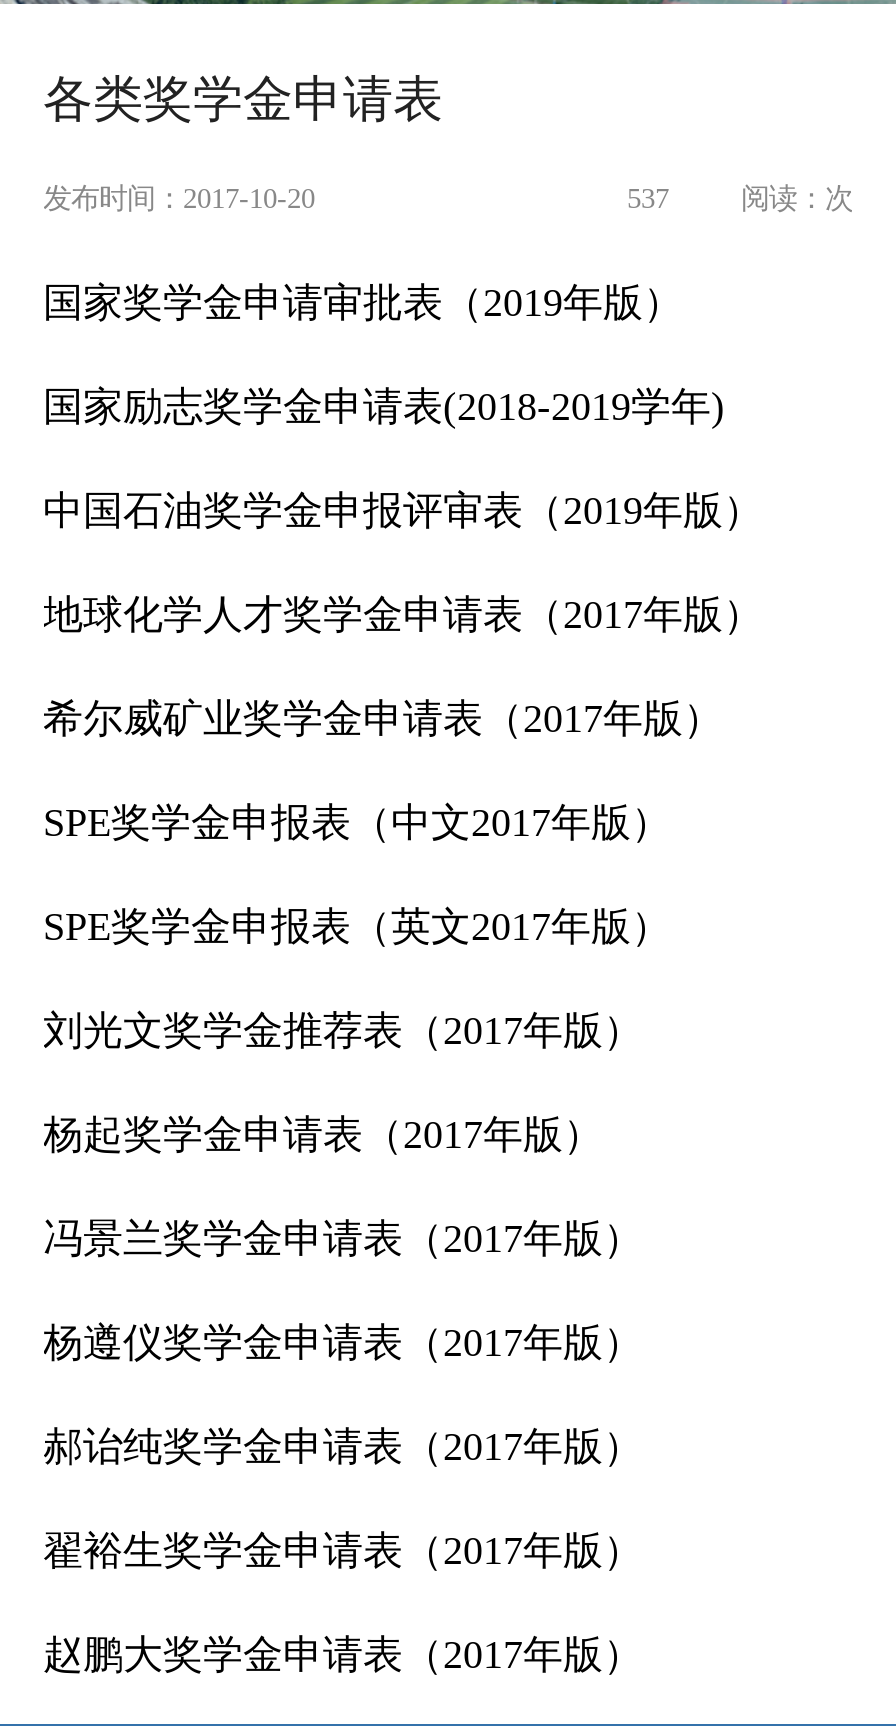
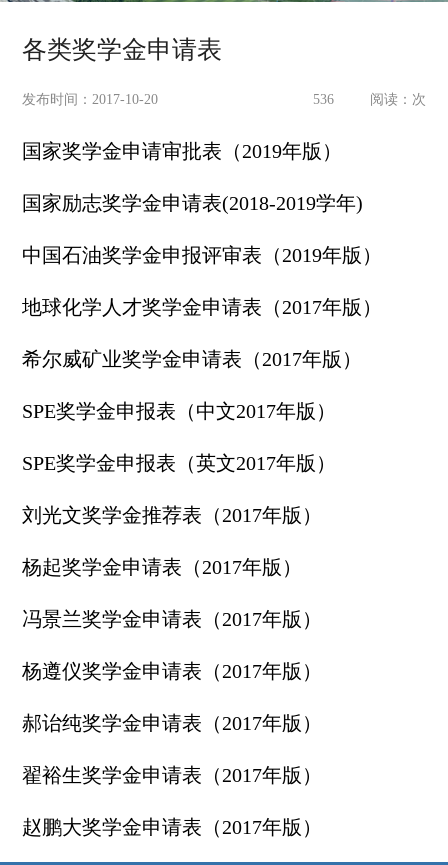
[627,181,853,213] 537 阅读： 次 -> [313,90,426,106] 536 阅读： 次

